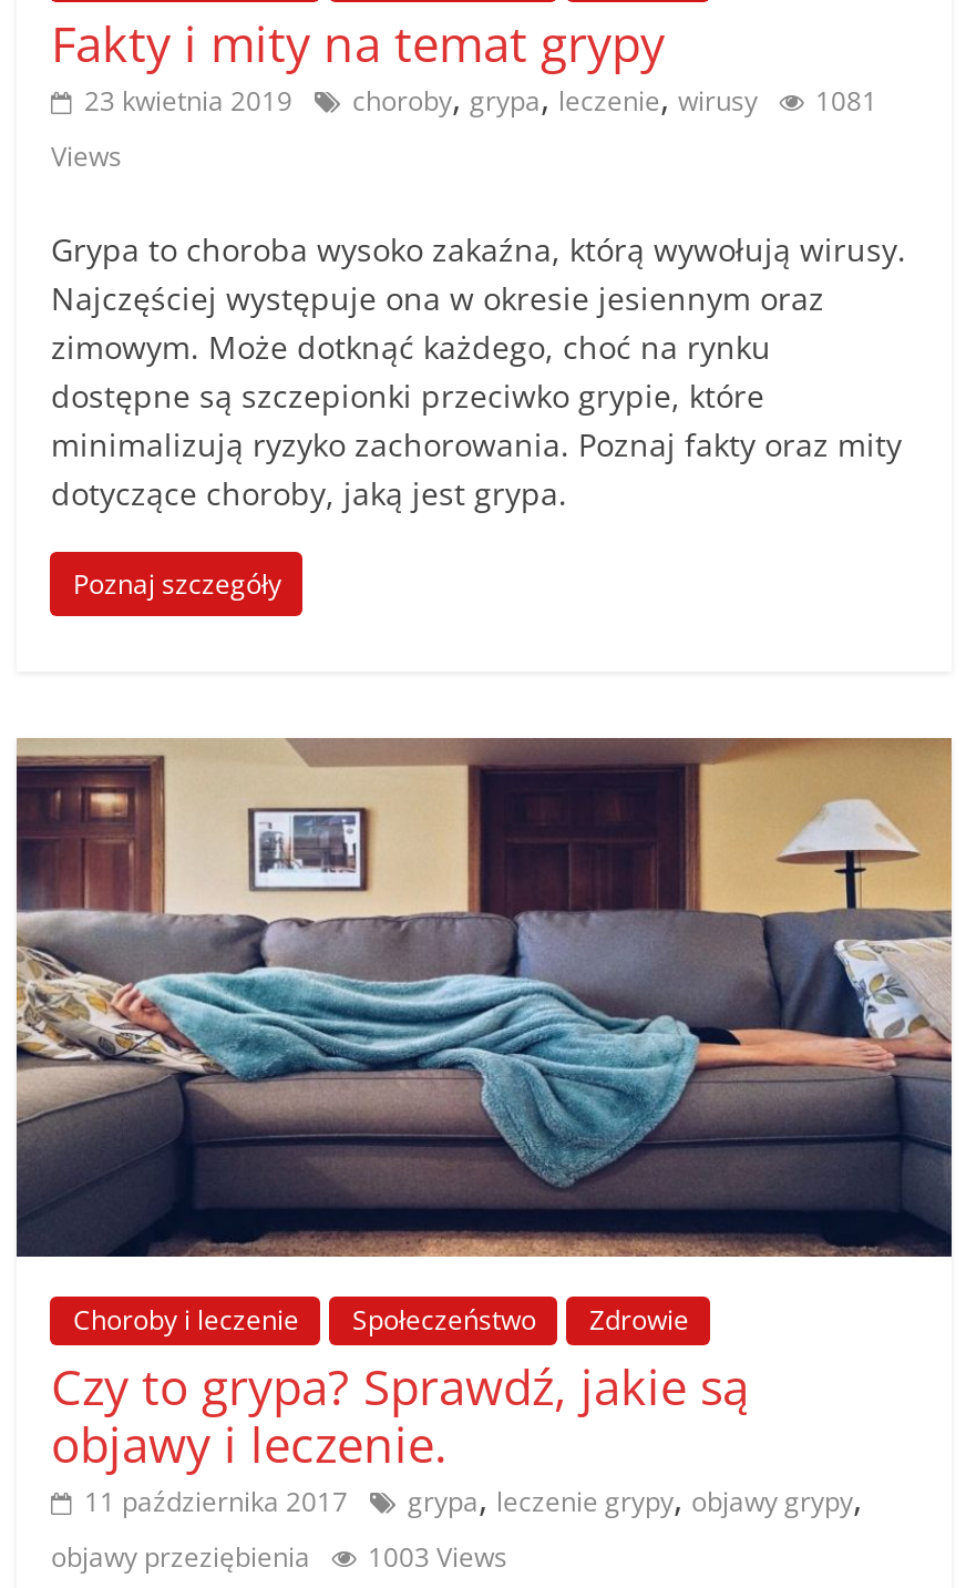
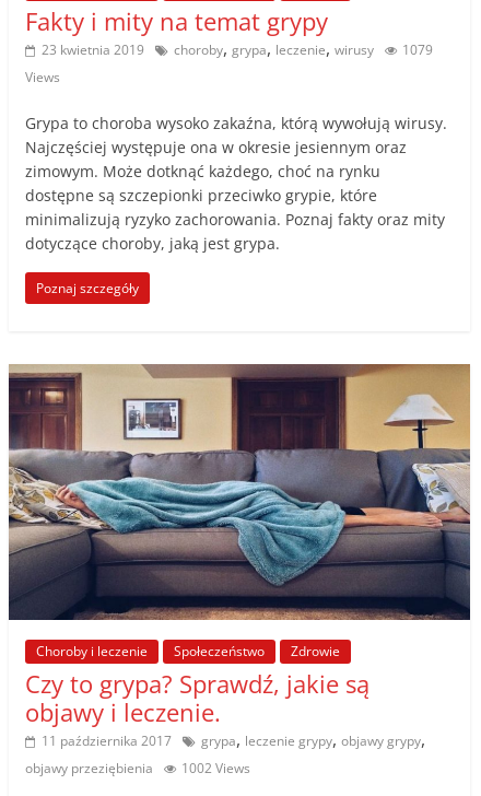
[84,74,877,122] 23 kwietnia 2019 choroby, grypa,leczenie, wirusy 1081 -> [42,36,433,60] 23 kwietnia 2019 choroby, grypa,leczenie, wirusy 1079
[51,1539,507,1577] objawy przeziębienia 1003 Views -> [26,759,251,778] objawy przeziębienia 1002 Views

